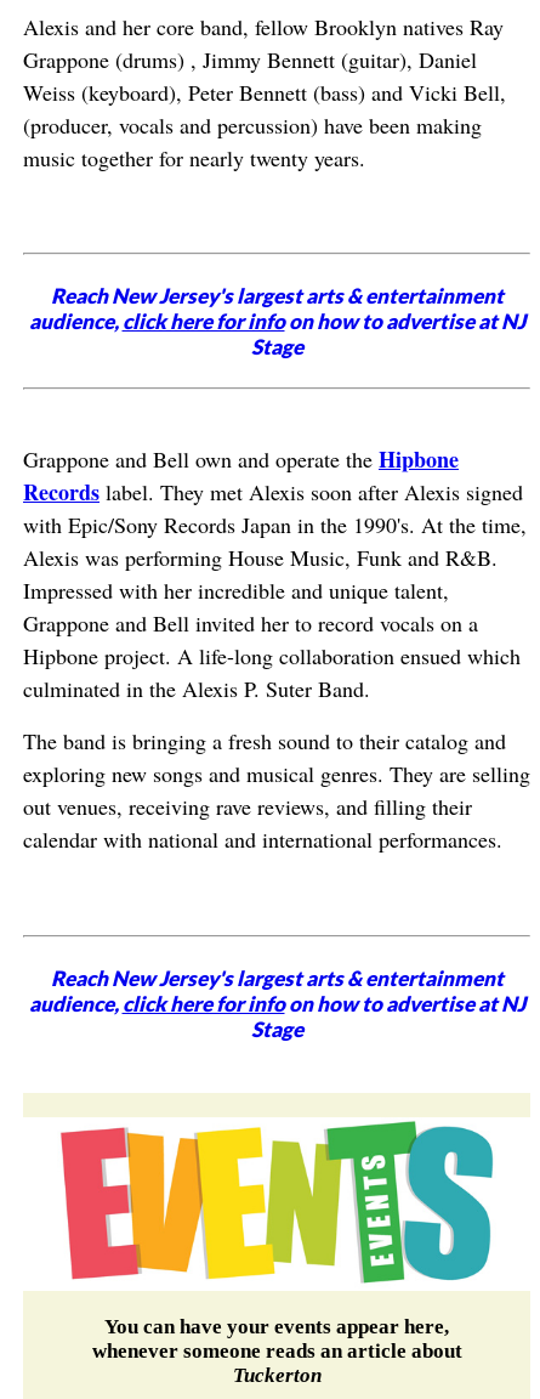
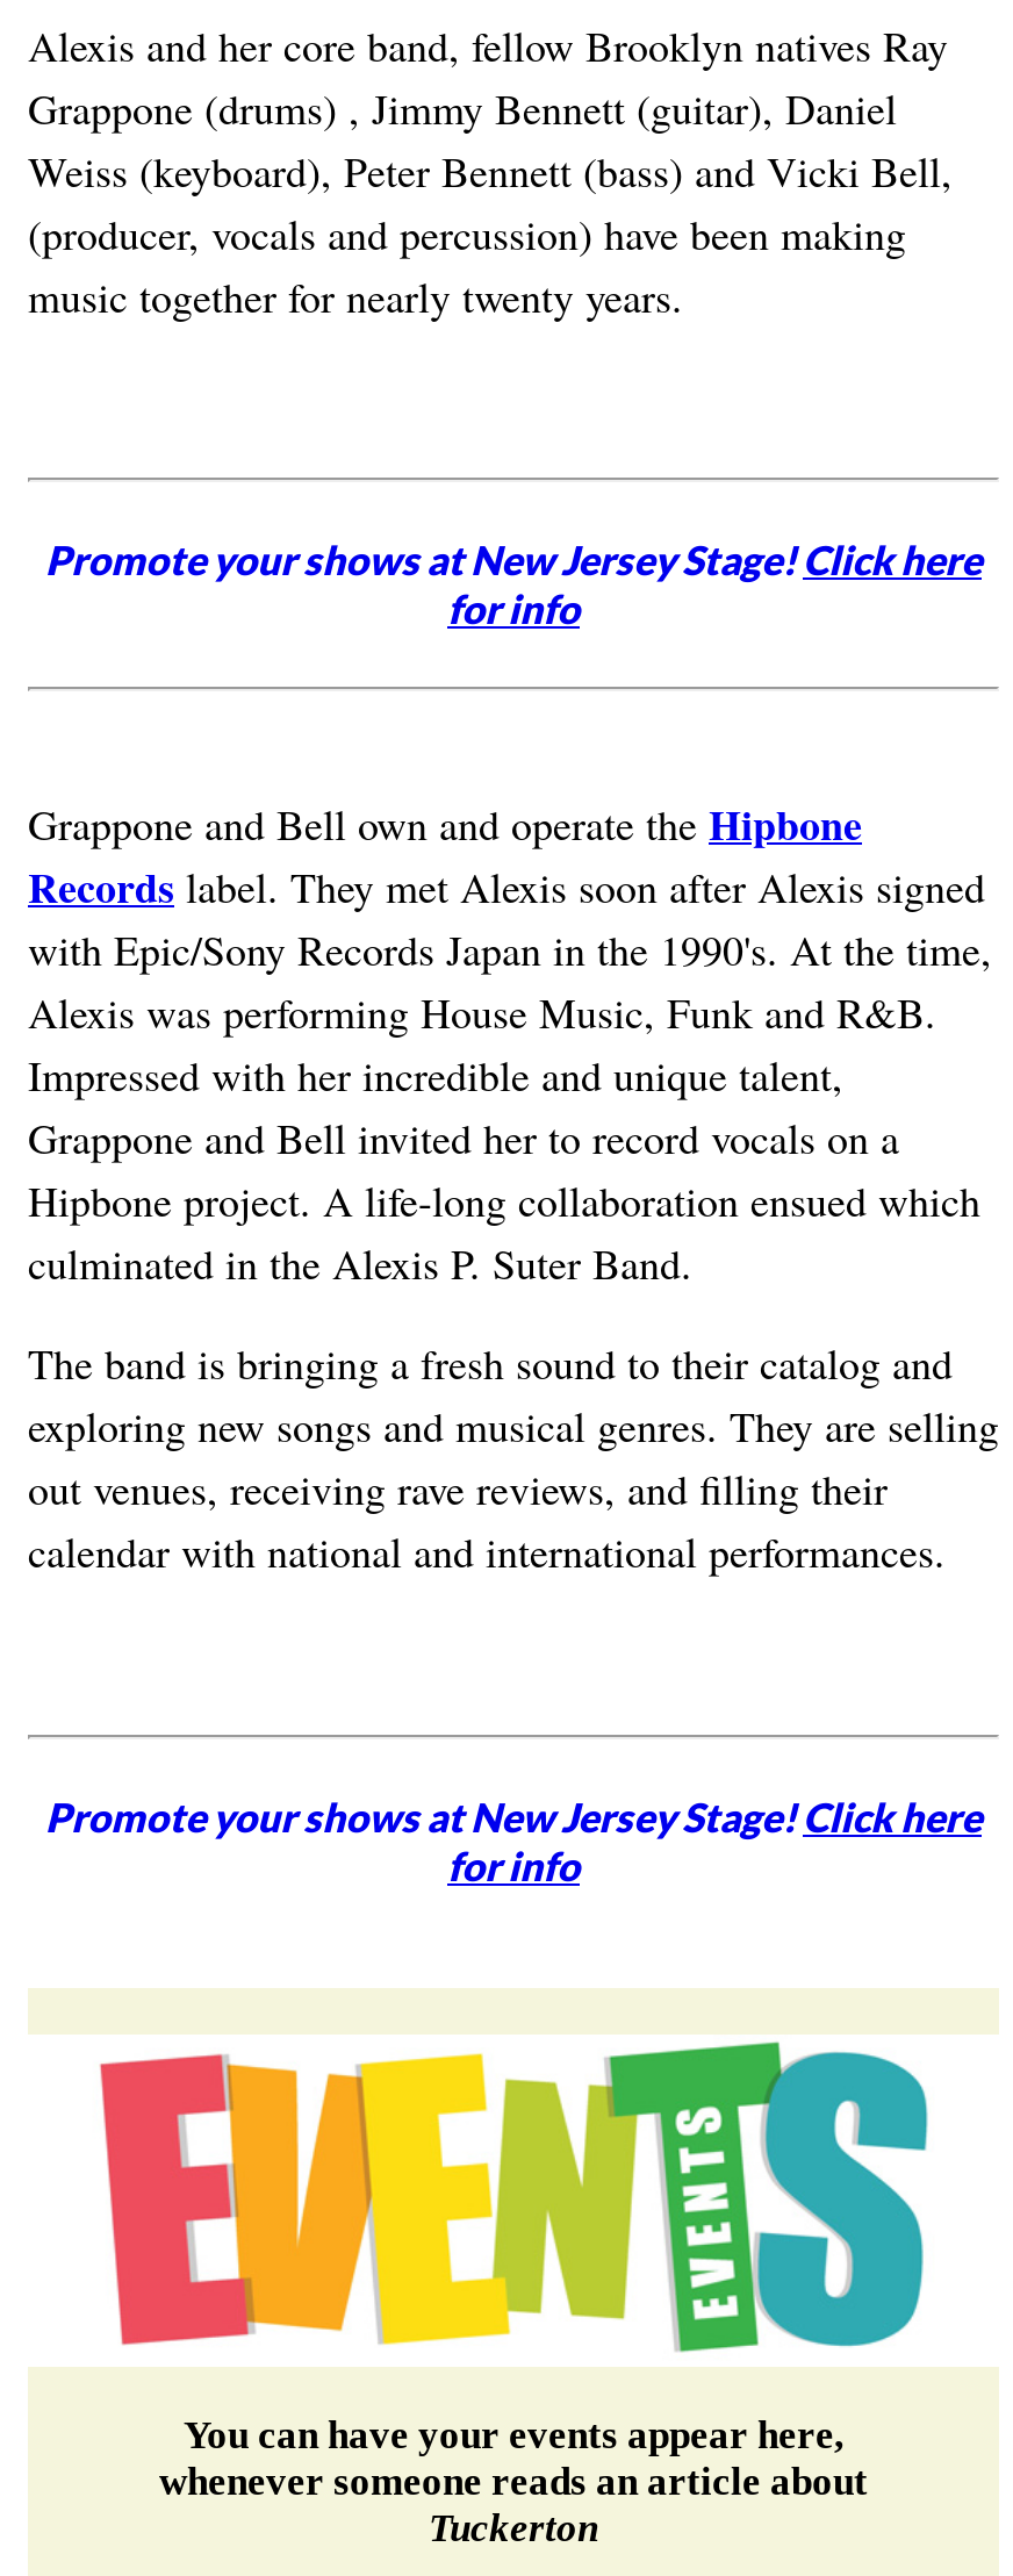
[29,283,525,359] Reach New Jersey's largest arts & entertainment | audience, click here for infoon how to advertise at NJ | Stage -> [45,536,982,633] Promote your shows at New Jersey Stage!Click here | for info
[29,965,525,1042] Reach New Jersey's largest arts & entertainment | audience, click here for infoon how to advertise at NJ | Stage -> [45,1792,982,1890] Promote your shows at New Jersey Stage!Click here | for info

